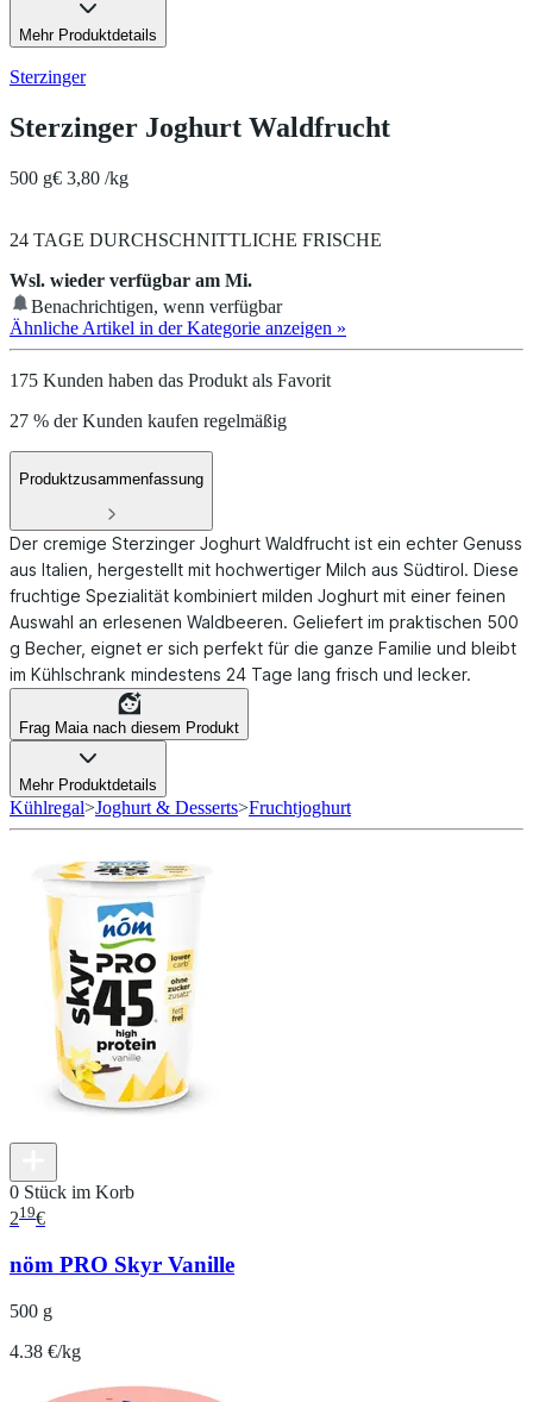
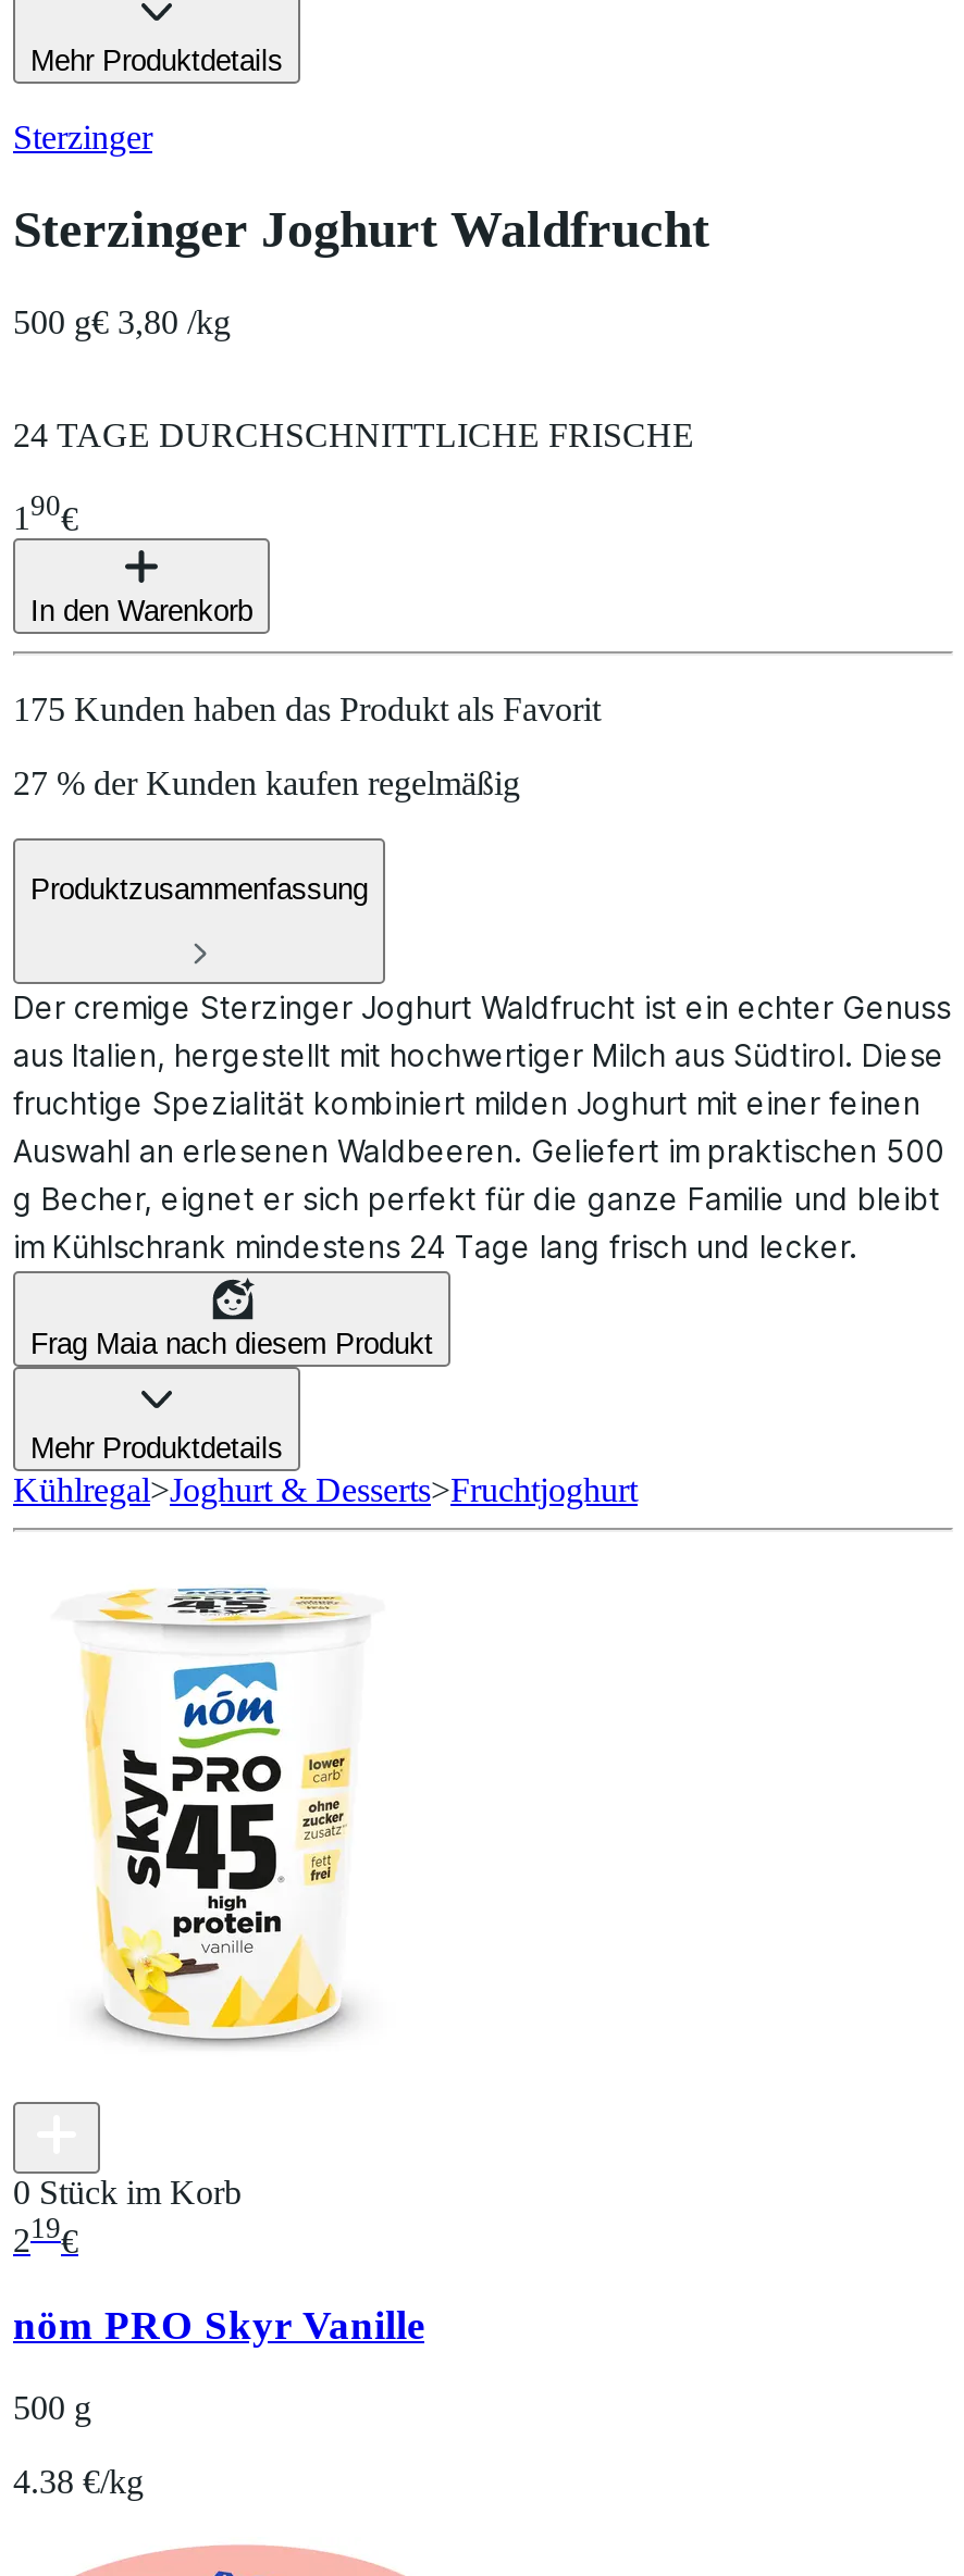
[10,270,346,338] Wsl. wieder verfügbar am Mi. | Benachrichtigen, wenn verfügbar | Ähnliche Artikel in der Kategorie anzeigen» -> [13,490,252,627] 190€ | In den Warenkorb

